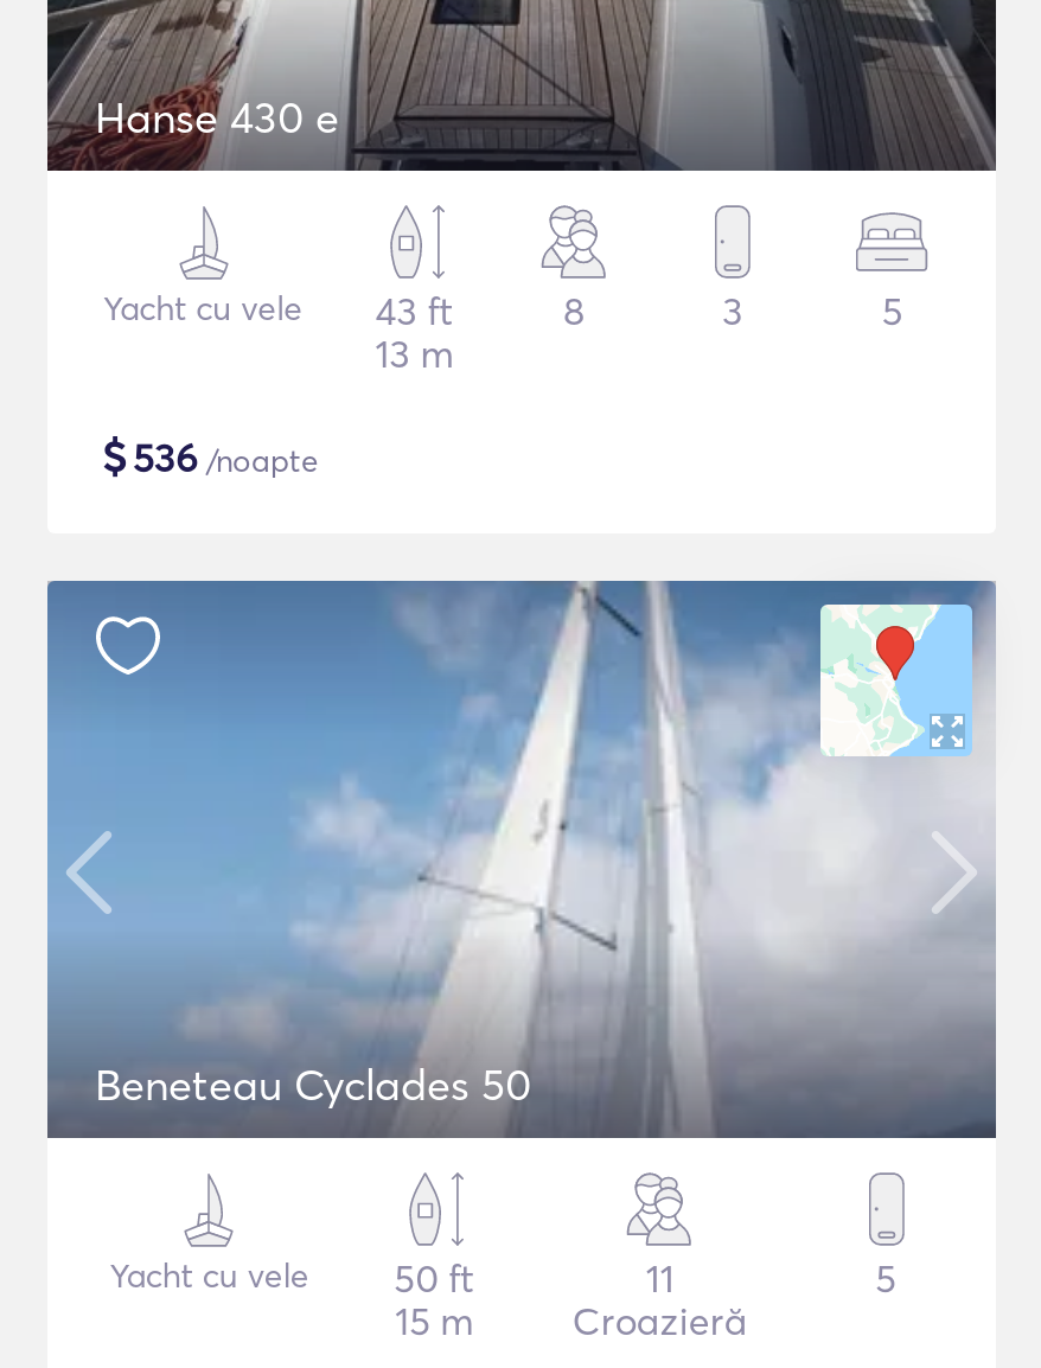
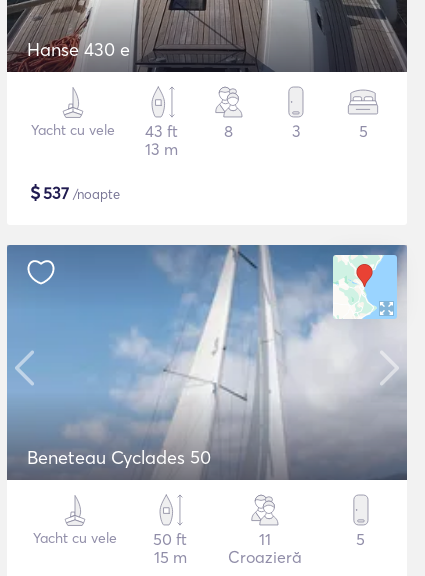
[102,429,318,484] $536 /noapte -> [30,181,120,204] $537 /noapte

